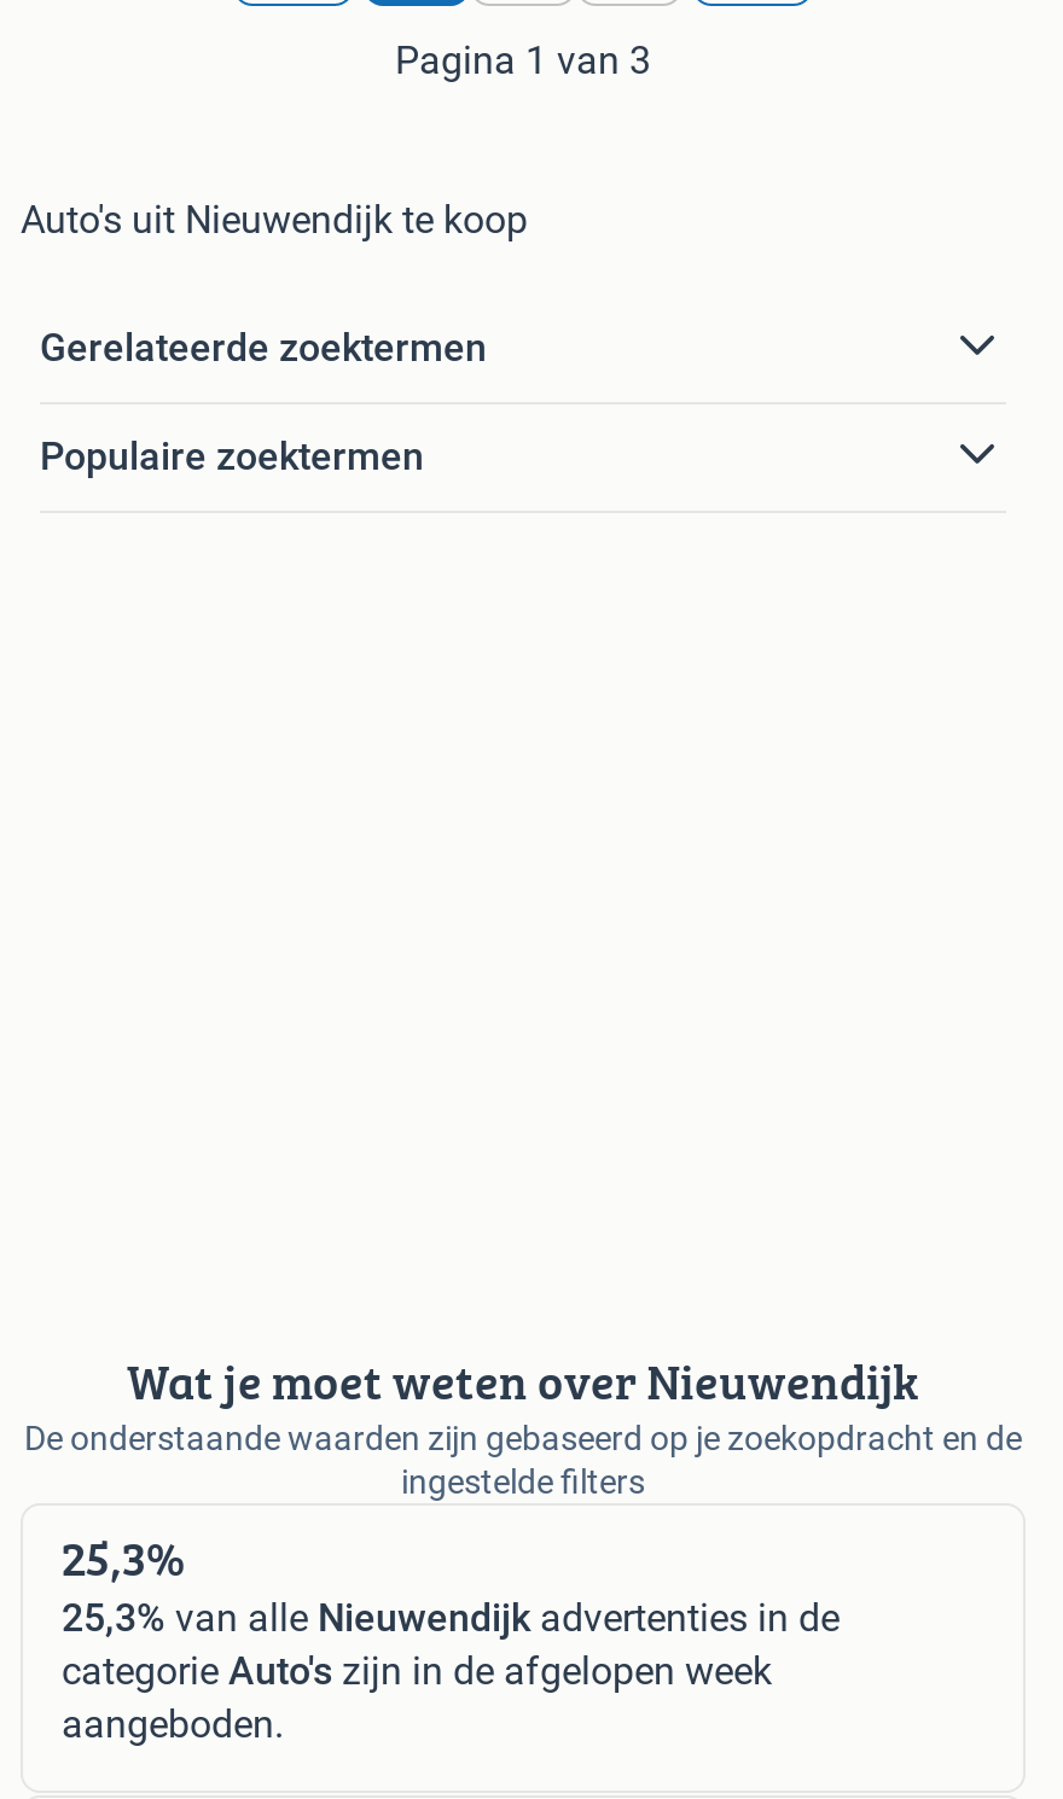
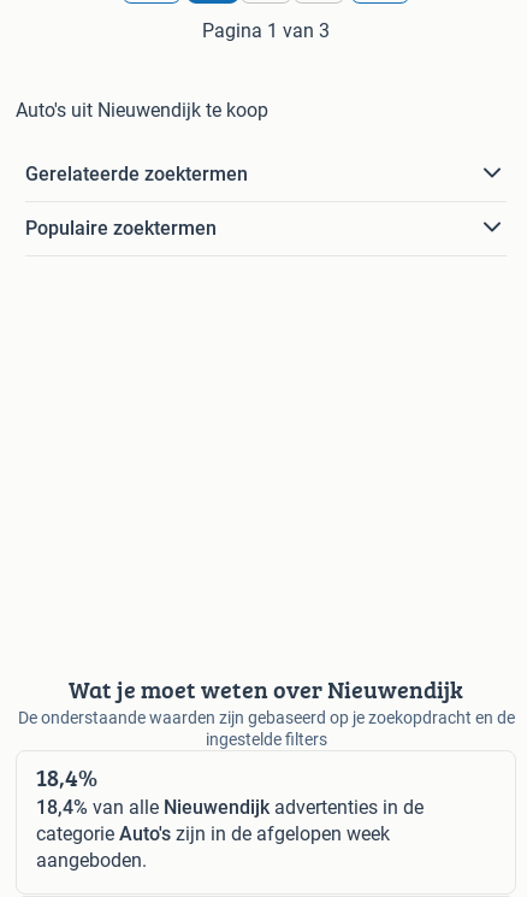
[62,1523,185,1593] 25,3% -> [36,759,97,794] 18,4%
[62,1595,840,1641] 25,3% van alle Nieuwendijk advertenties in de -> [36,795,424,818] 18,4% van alle Nieuwendijk advertenties in de

